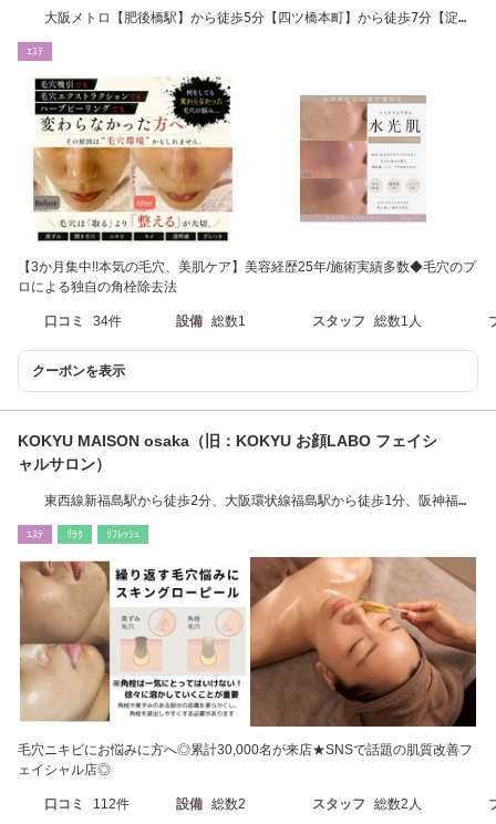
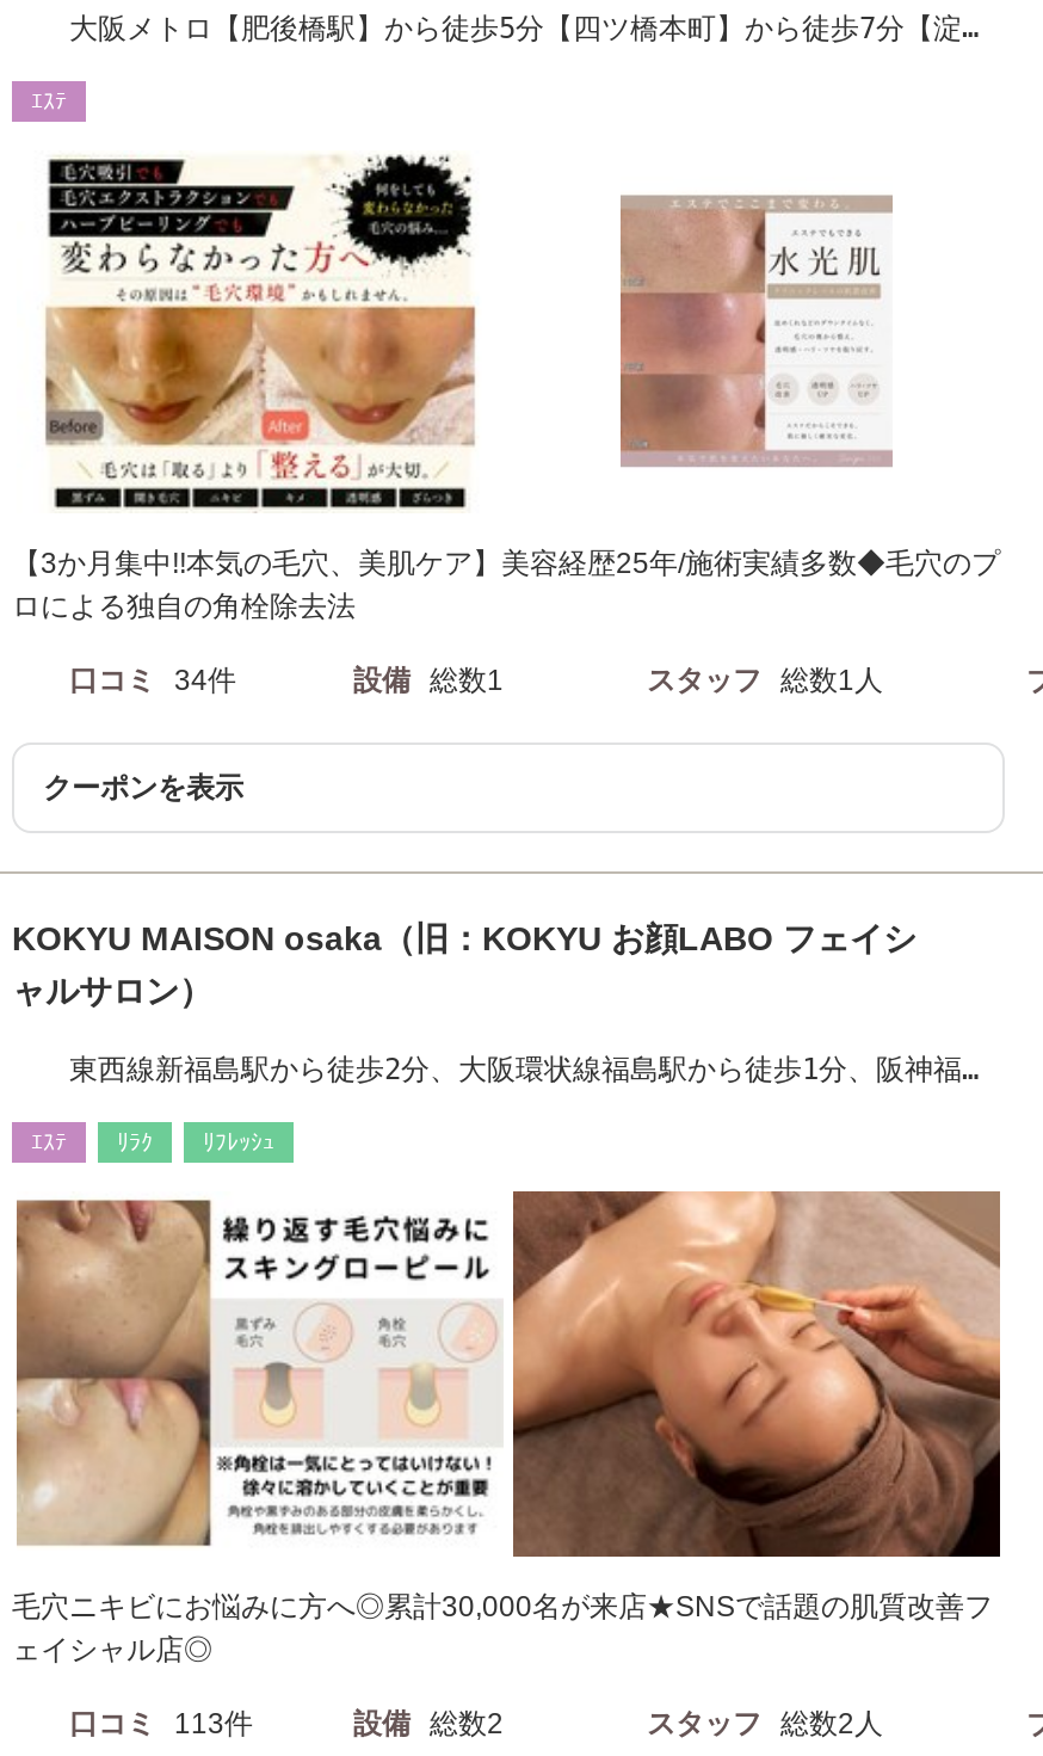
[44,796,130,812] 口コミ 112件 -> [69,1707,253,1741] 口コミ 113件

